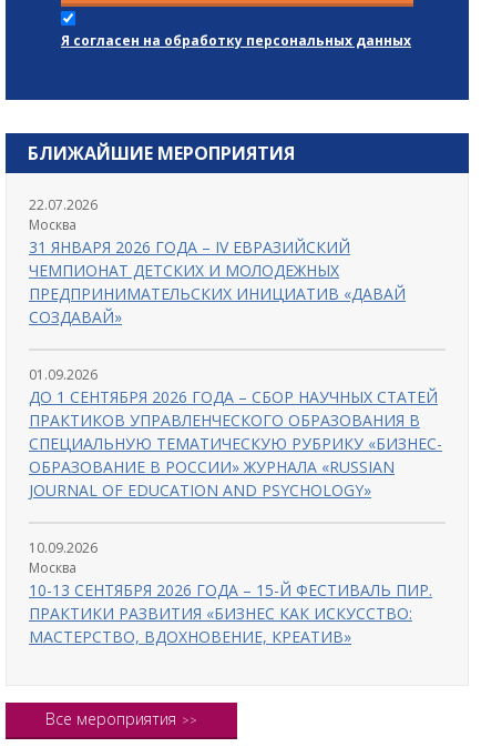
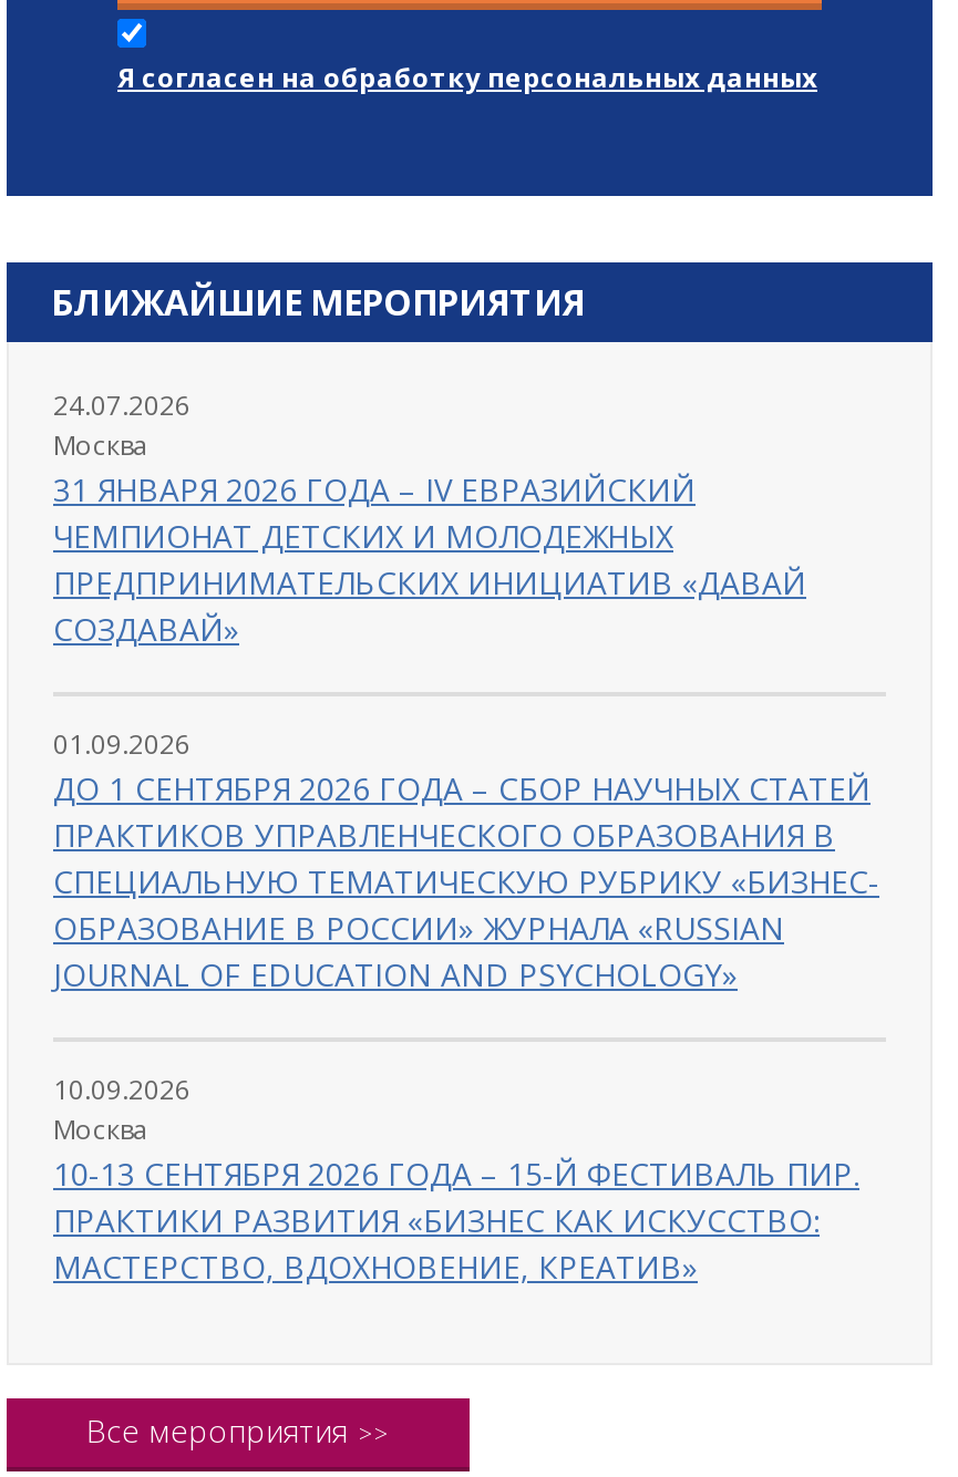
[29,195,98,214] 22.07.2026 -> [53,386,190,424] 24.07.2026

